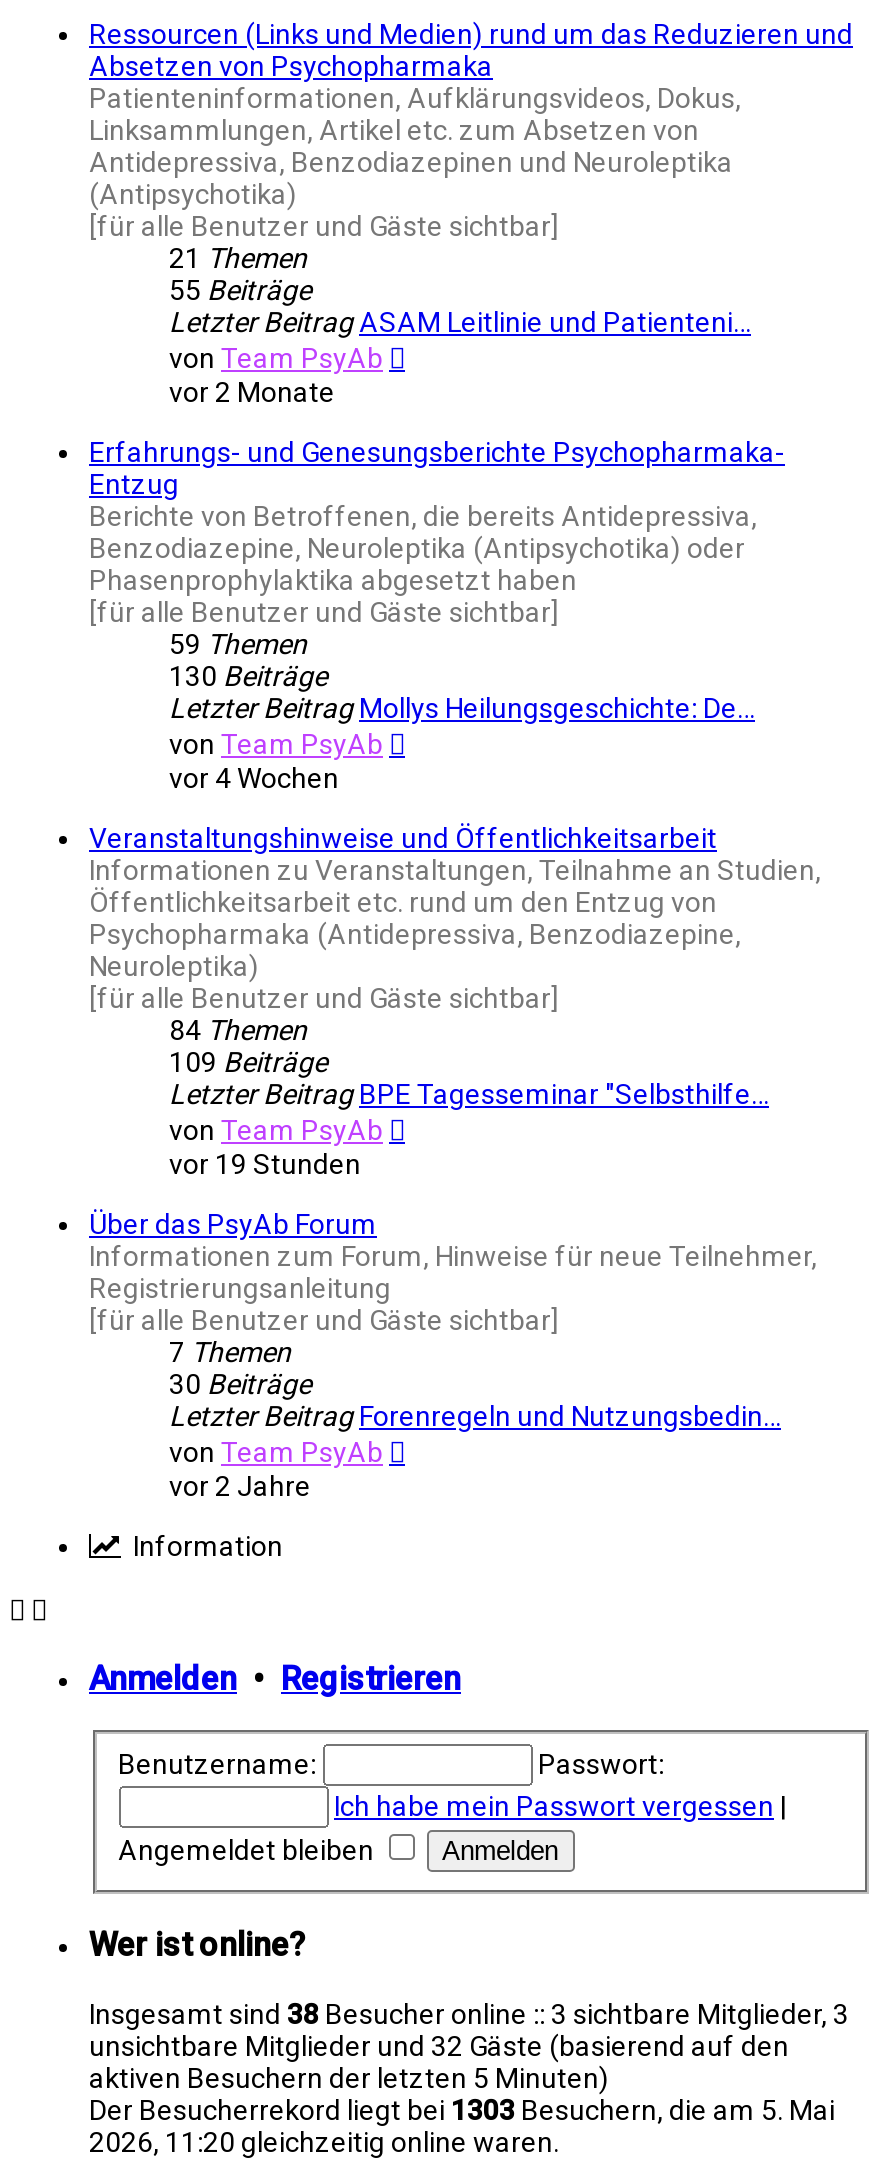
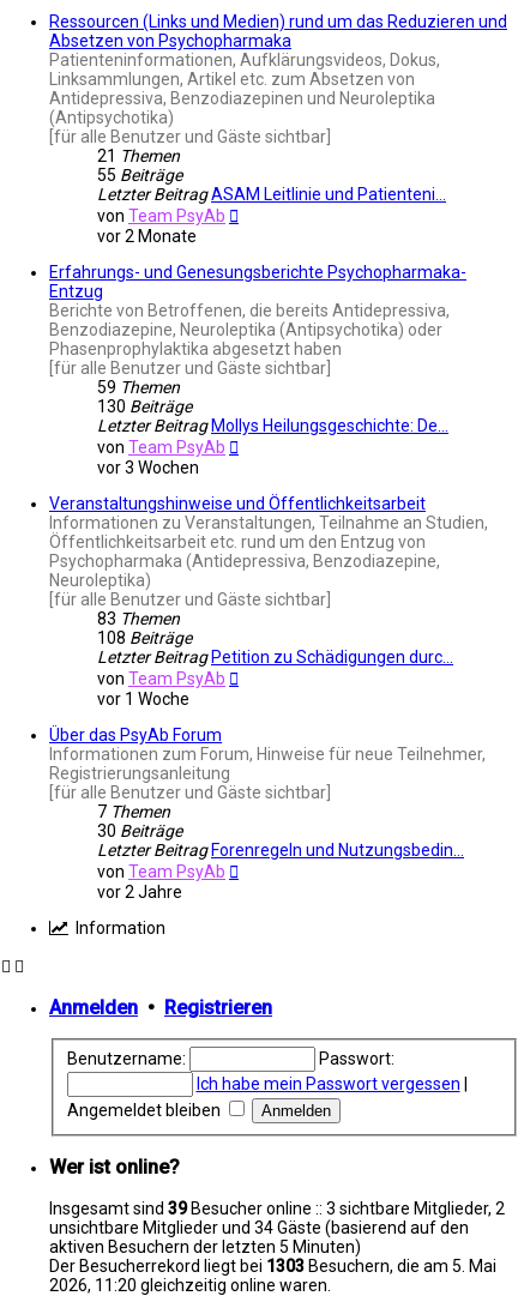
[169,761,339,793] vor 4 Wochen -> [97,458,199,477] vor 3 Wochen
[169,1013,769,1109] 84 Themen | 109 Beiträge | Letzter Beitrag BPE Tagesseminar "Selbsthilfe… -> [97,609,453,666] 83 Themen | 108 Beiträge | Letzter Beitrag Petition zu Schädigungen durc…
[169,1147,361,1179] vor 19 Stunden -> [97,689,189,708] vor 1 Woche
[89,1998,849,2030] Insgesamt sind 38 Besucher online :: 3 sichtbare Mitglieder, 3 -> [49,1199,505,1218] Insgesamt sind 39 Besucher online :: 3 sichtbare Mitglieder, 2
[89,2030,789,2062] unsichtbare Mitglieder und 32 Gäste (basierend auf den -> [49,1218,469,1237] unsichtbare Mitglieder und 34 Gäste (basierend auf den

